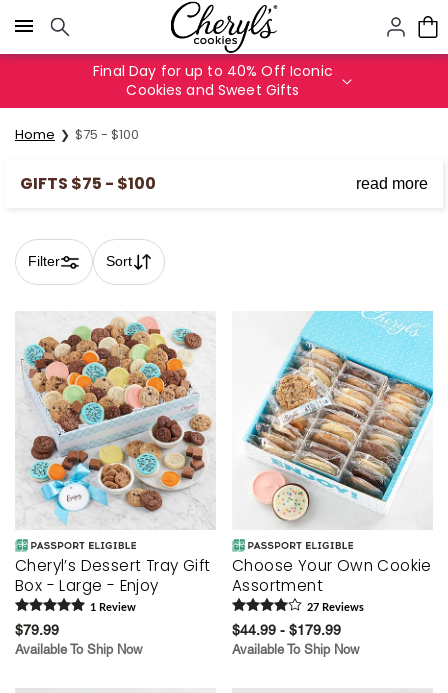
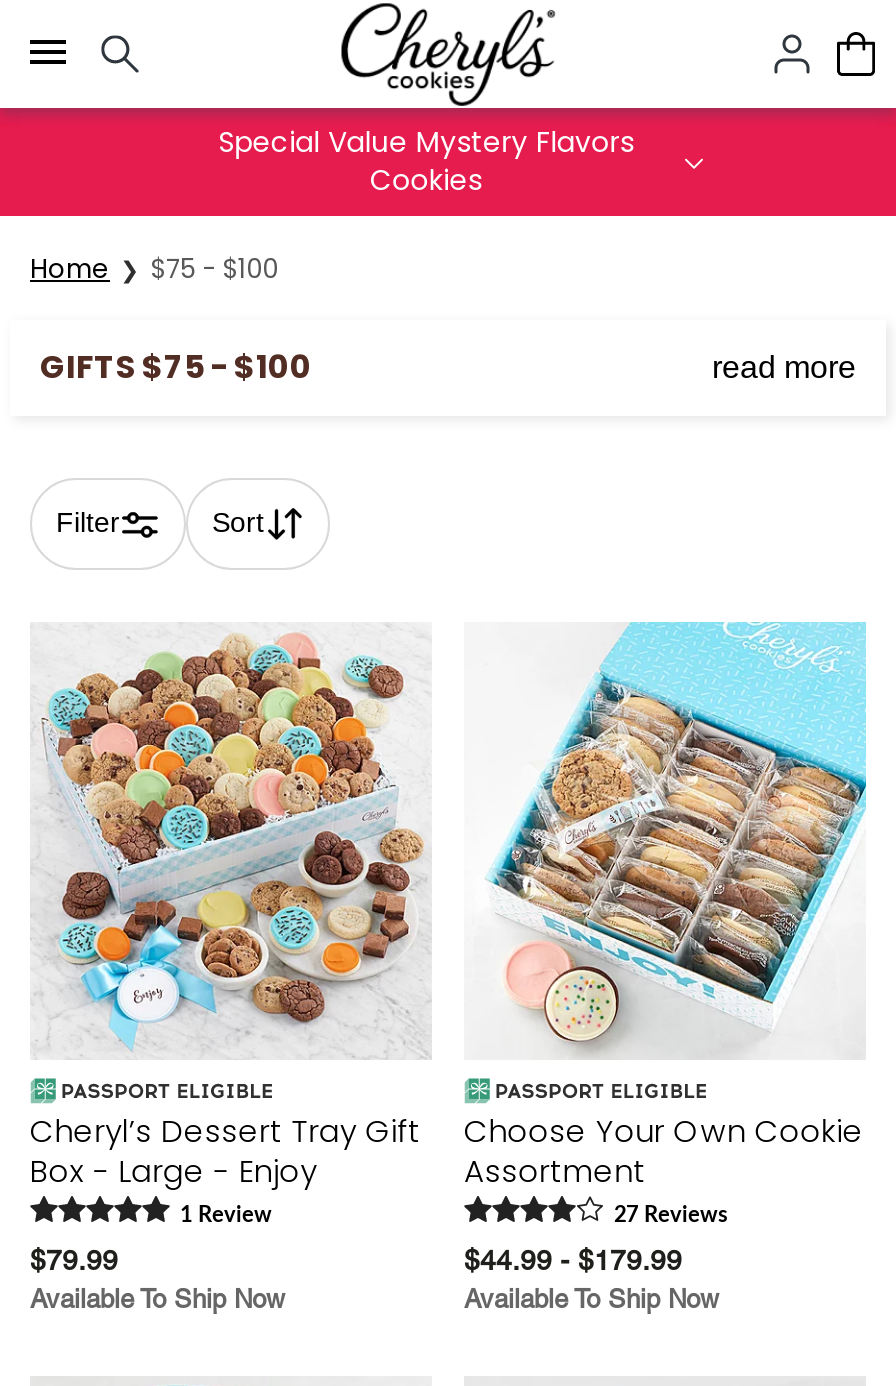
[93,61,333,100] Final Day for up to 40% Off Iconic | Cookies and Sweet Gifts -> [218,122,634,200] Special Value Mystery Flavors | Cookies

